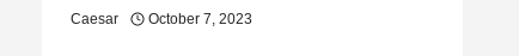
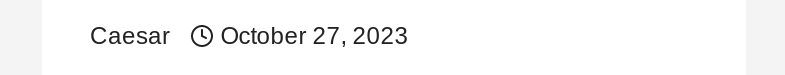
[71,10,253,27] Caesar October 7, 2023 -> [90,21,408,49] Caesar October 27, 2023

